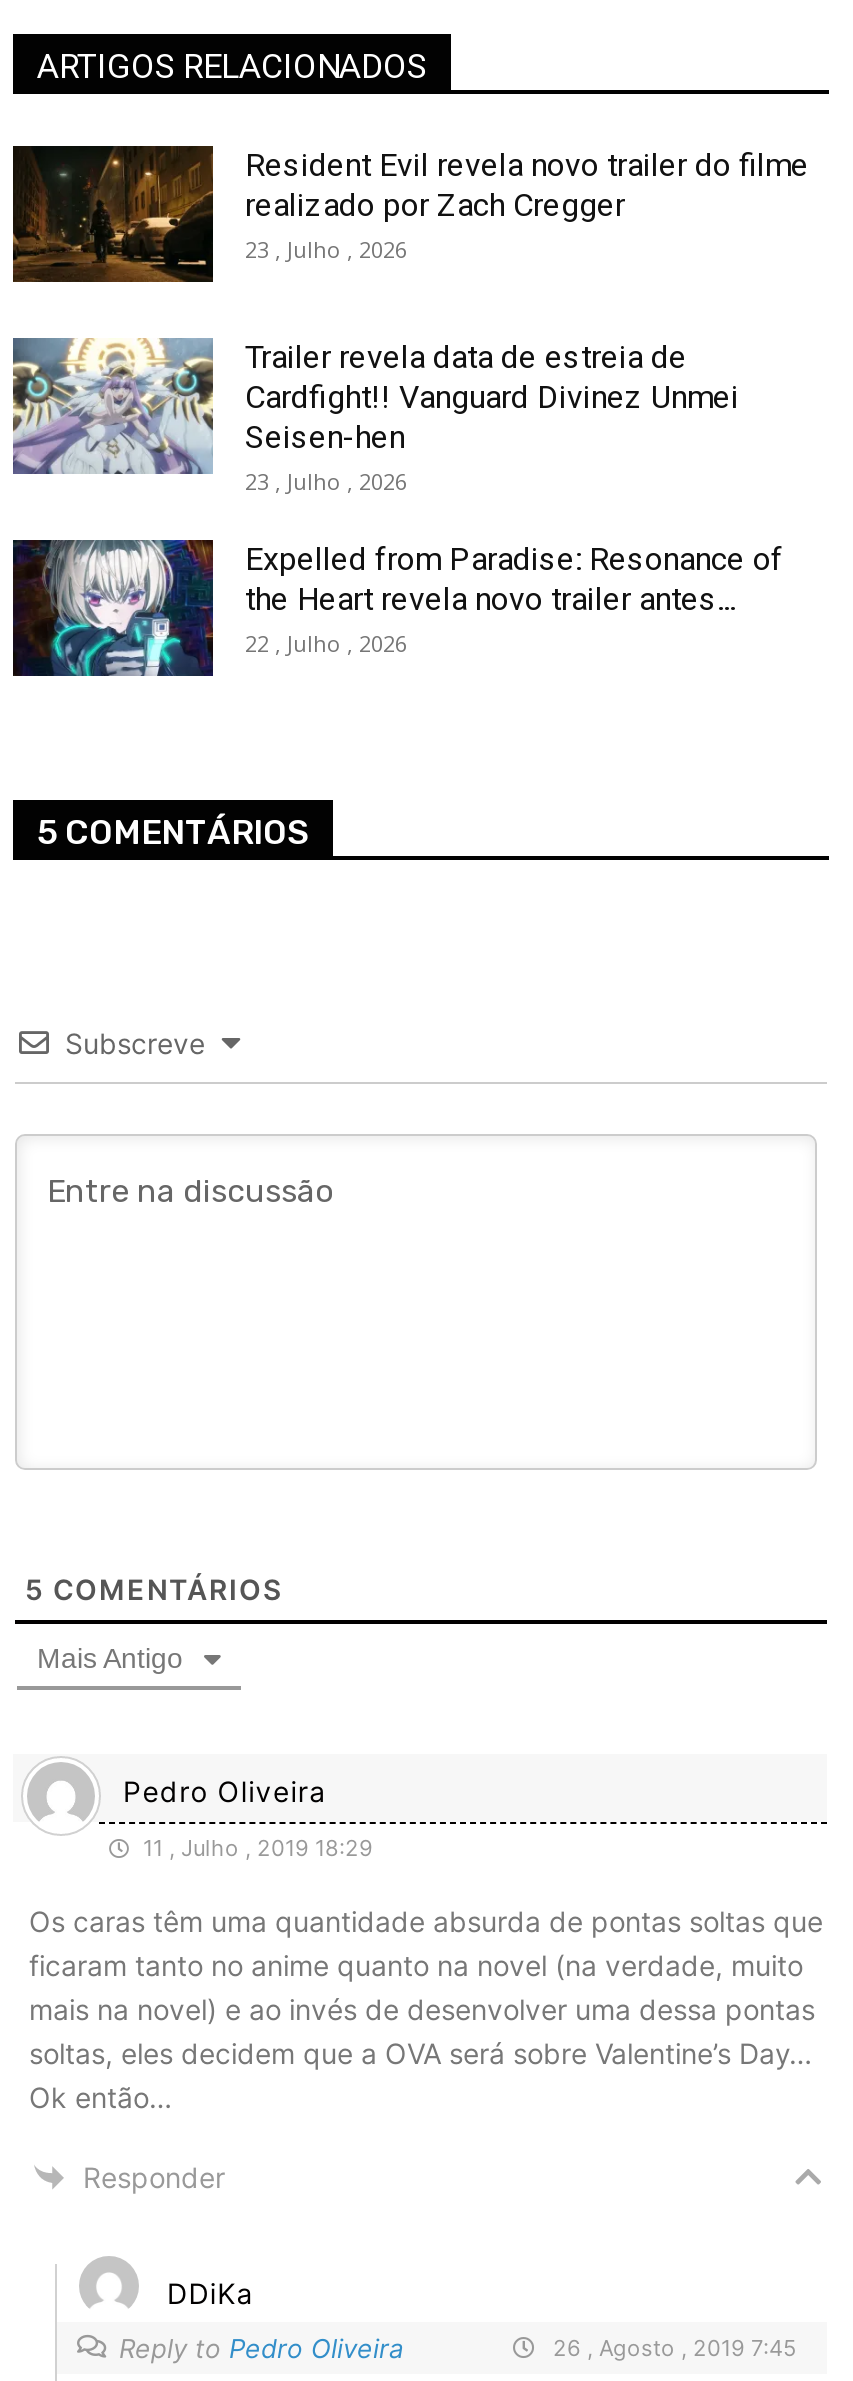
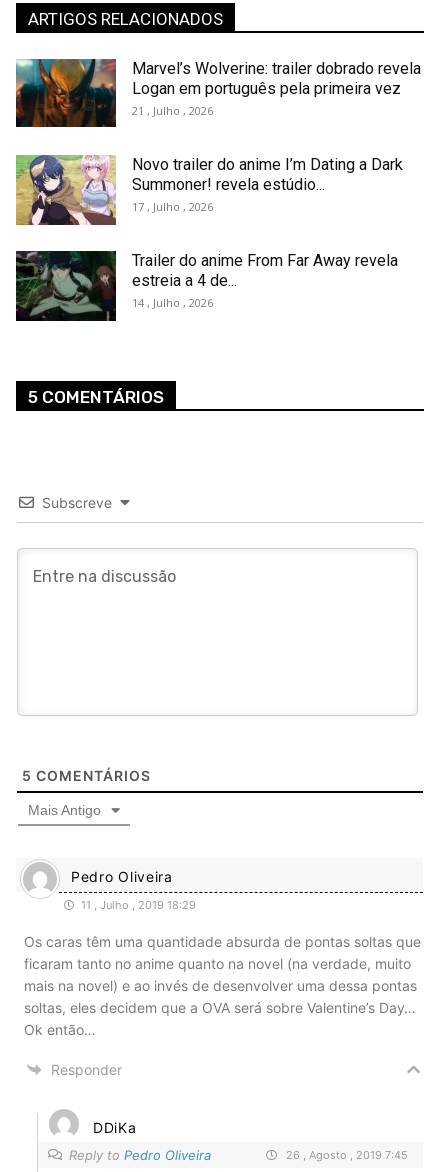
[11,144,809,282] [image] | Resident Evil revela novo trailer do filme | realizado por Zach Cregger | 23 , Julho , 2026 -> [15,58,421,127] [image] | Marvel’s Wolverine: trailer dobrado revela | Logan em português pela primeira vez | 21 , Julho , 2026
[11,337,739,495] [image] | Trailer revela data de estreia de | Cardfight!! Vanguard Divinez Unmei | Seisen-hen | 23 , Julho , 2026 -> [16,155,403,226] [image] | Novo trailer do anime I’m Dating a Dark | Summoner! revela estúdio... | 17 , Julho , 2026
[13,538,783,678] [image] | Expelled from Paradise: Resonance of | the Heart revela novo trailer antes... | 22 , Julho , 2026 -> [16,250,398,322] [image] | Trailer do anime From Far Away revela | estreia a 4 de... | 14 , Julho , 2026

